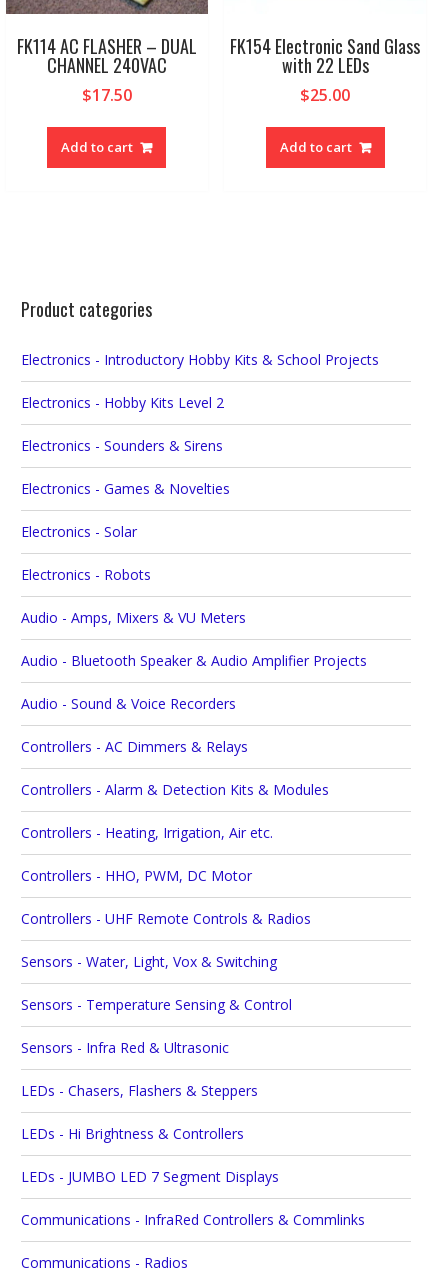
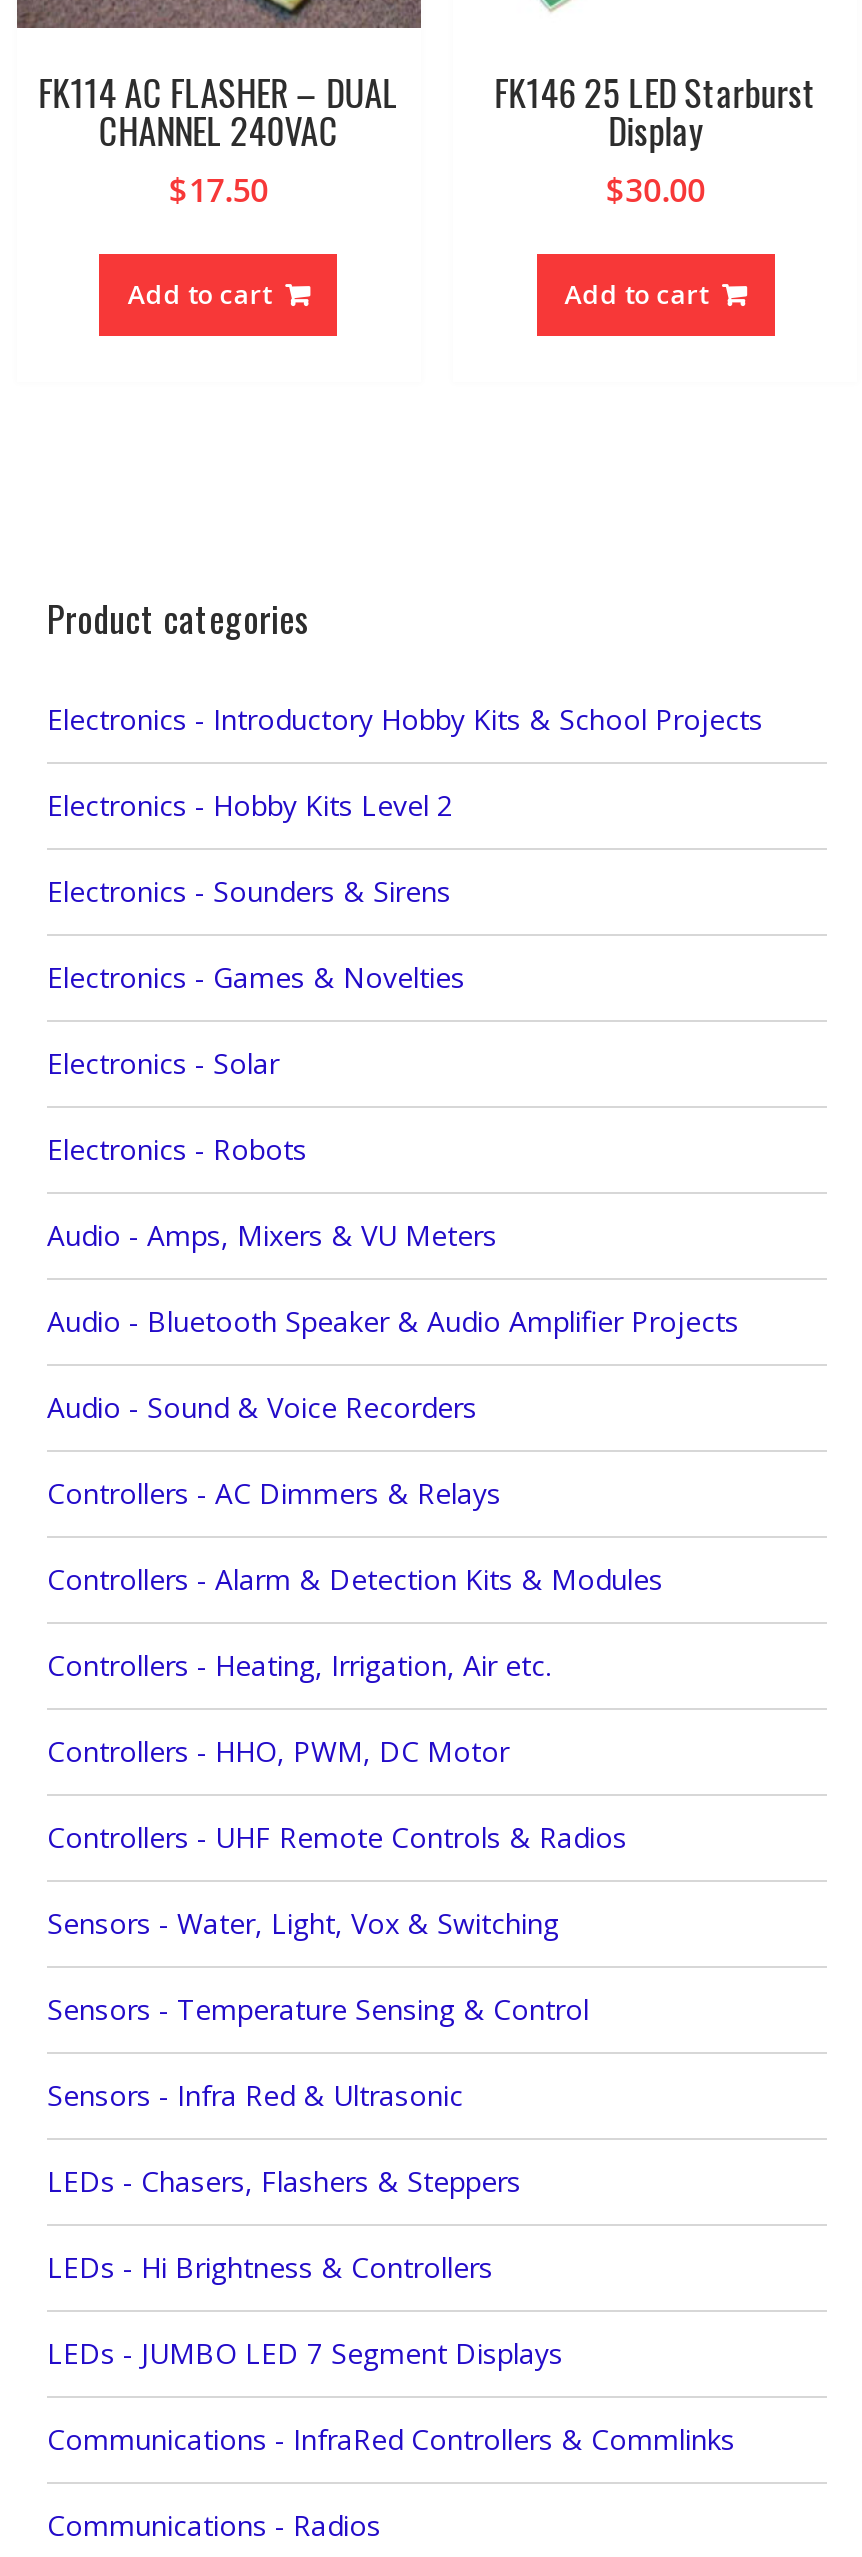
[230,33,420,106] FK154 Electronic Sand Glass | with 22 LEDs | $25.00 -> [494,66,816,212] FK146 25 LED Starburst | Display | $30.00

